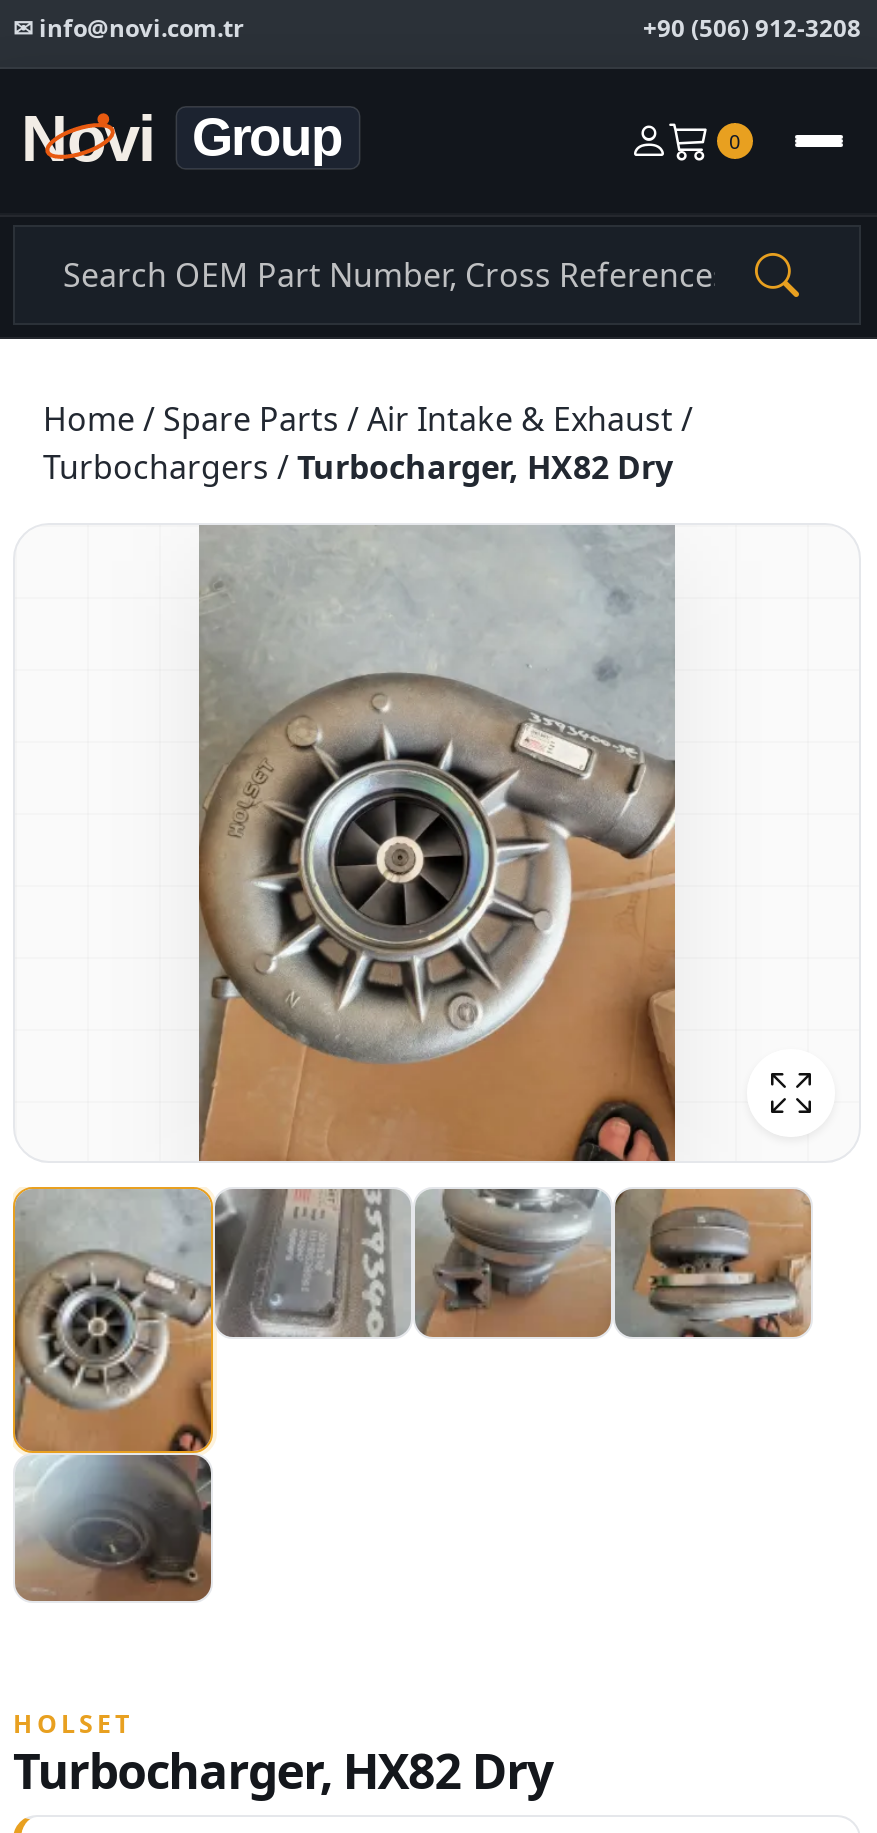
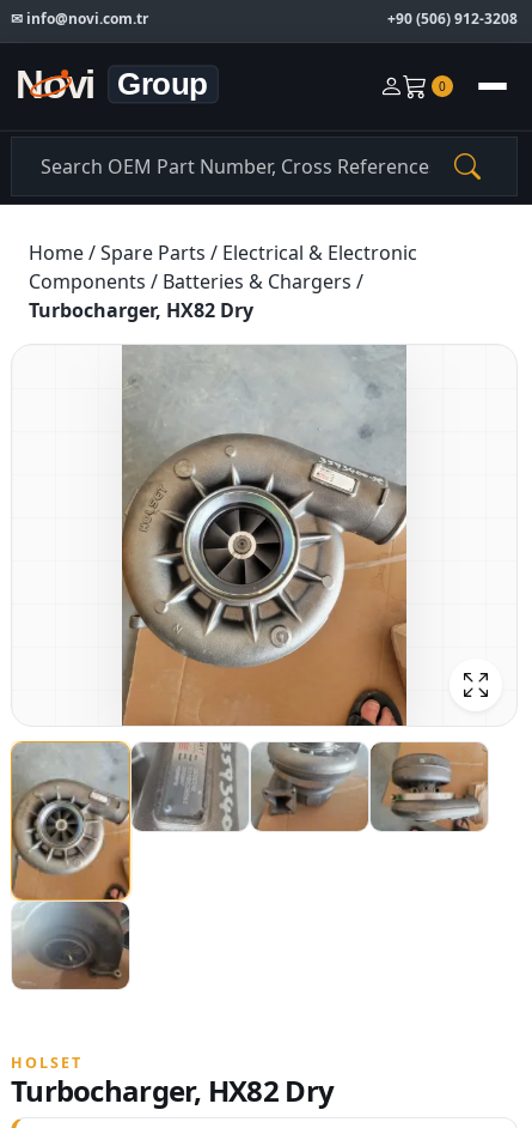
[43,397,693,489] Home / Spare Parts / Air Intake & Exhaust / | Turbochargers / Turbocharger, HX82 Dry -> [29,239,417,323] Home / Spare Parts / Electrical & Electronic | Components / Batteries & Chargers / | Turbocharger, HX82 Dry

